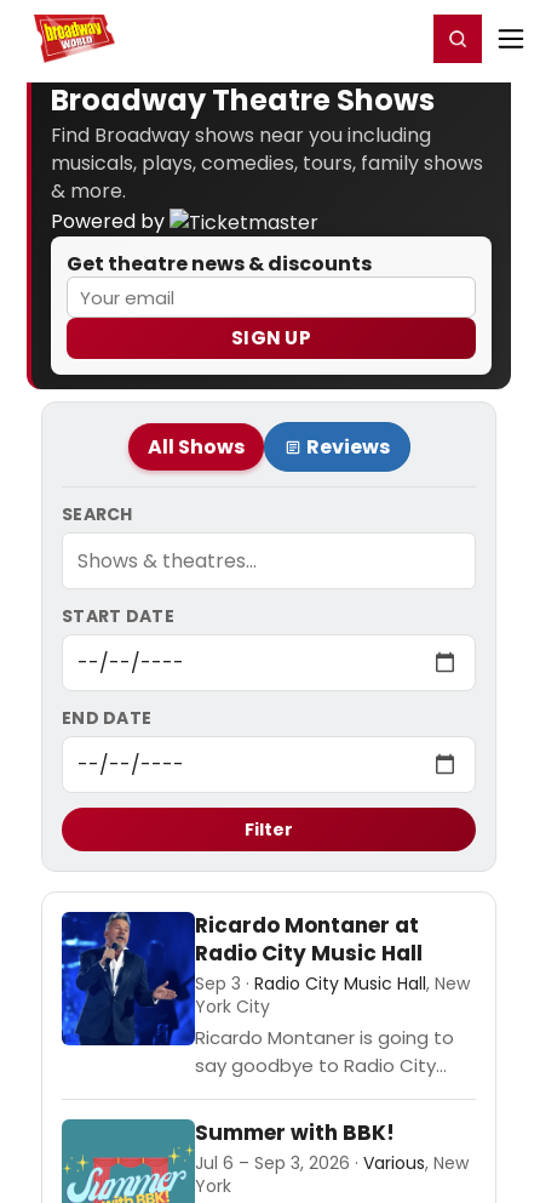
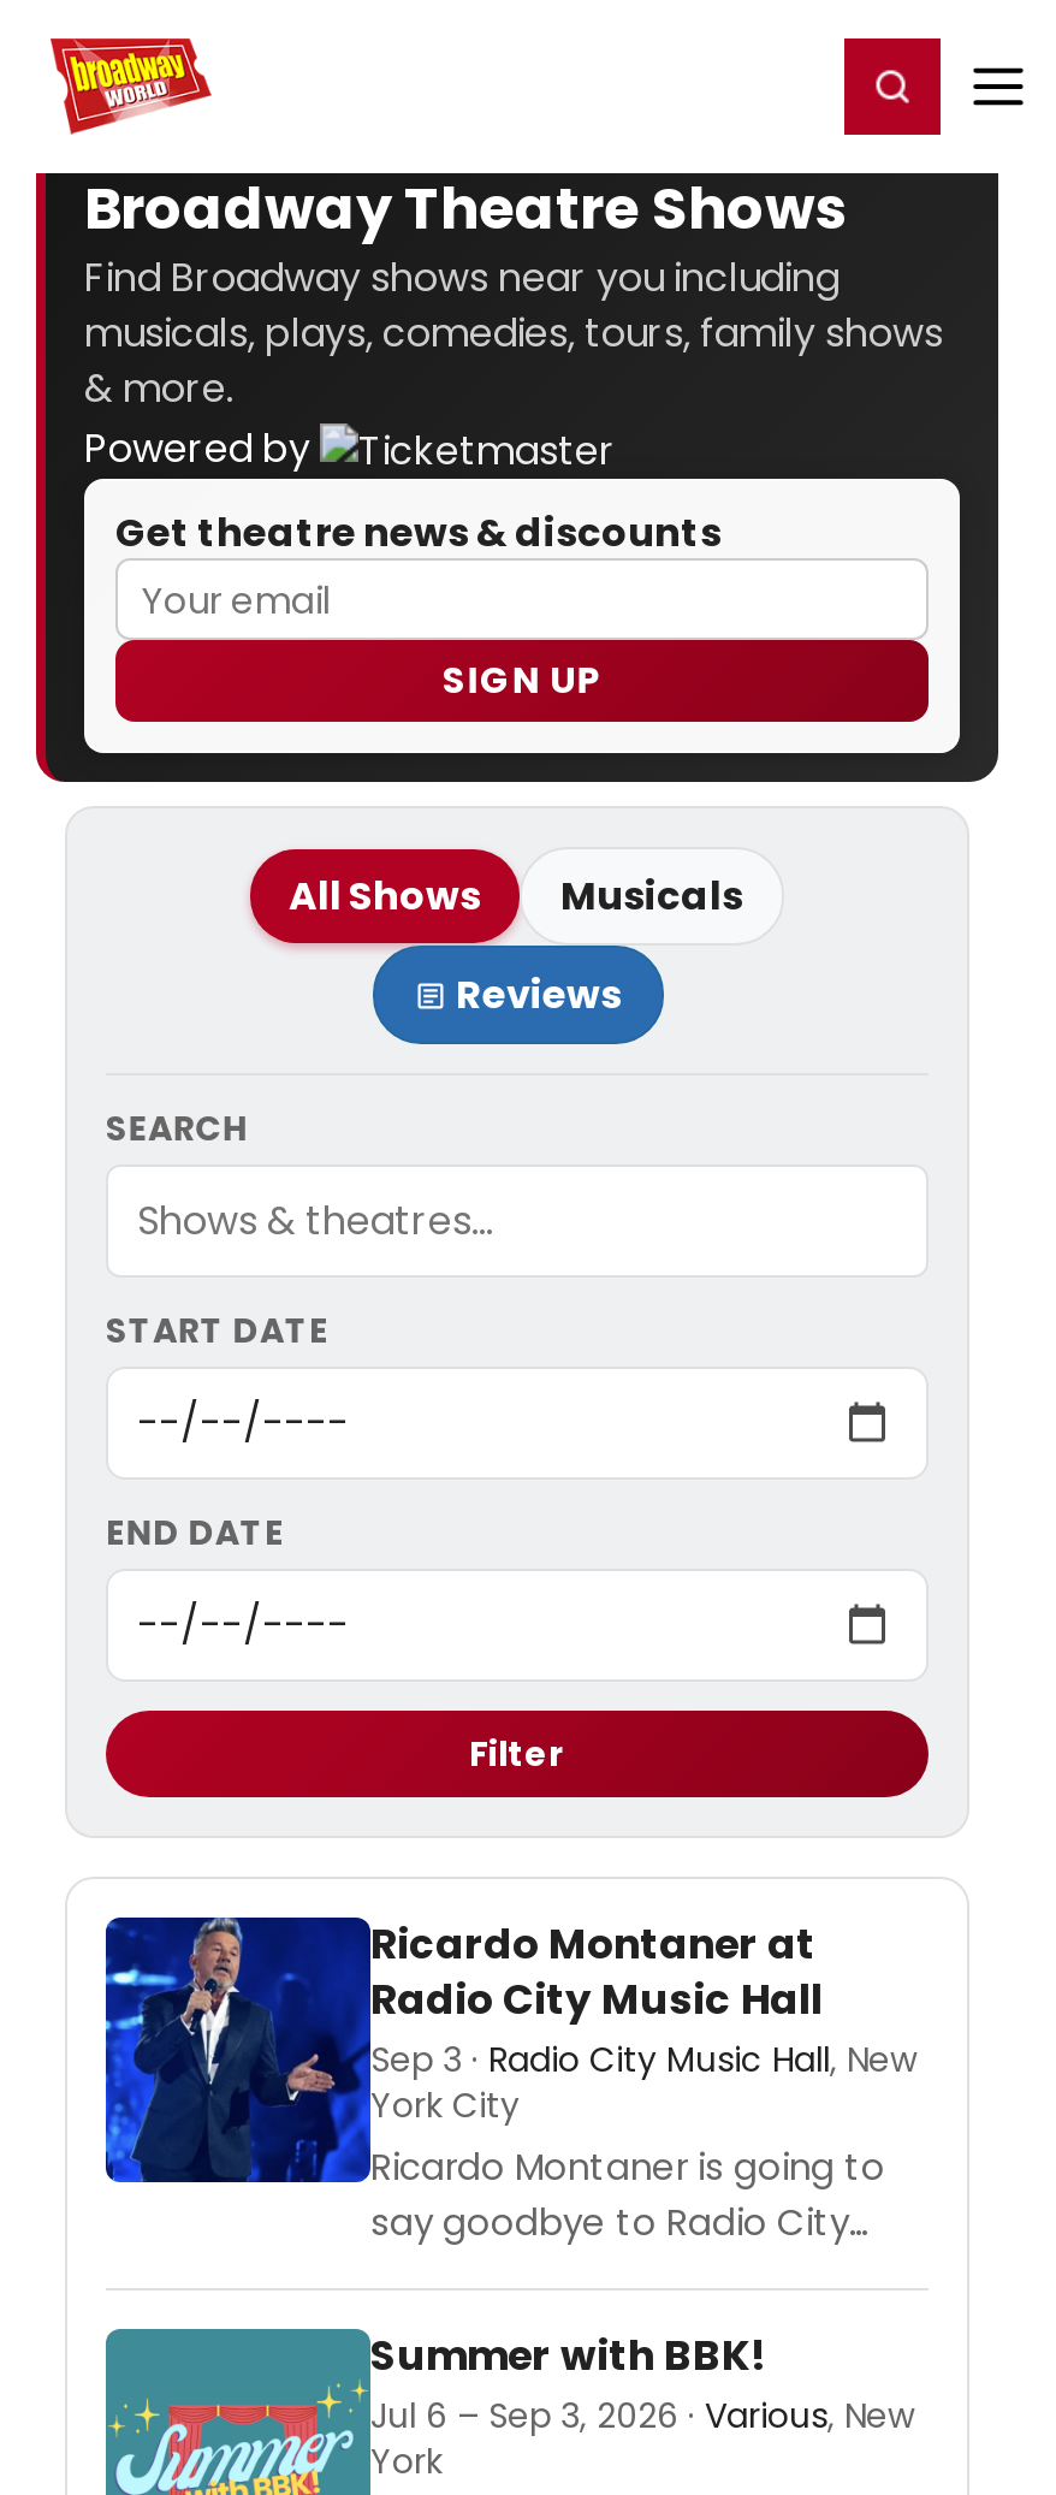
none -> [560,869,743,924] Musicals

